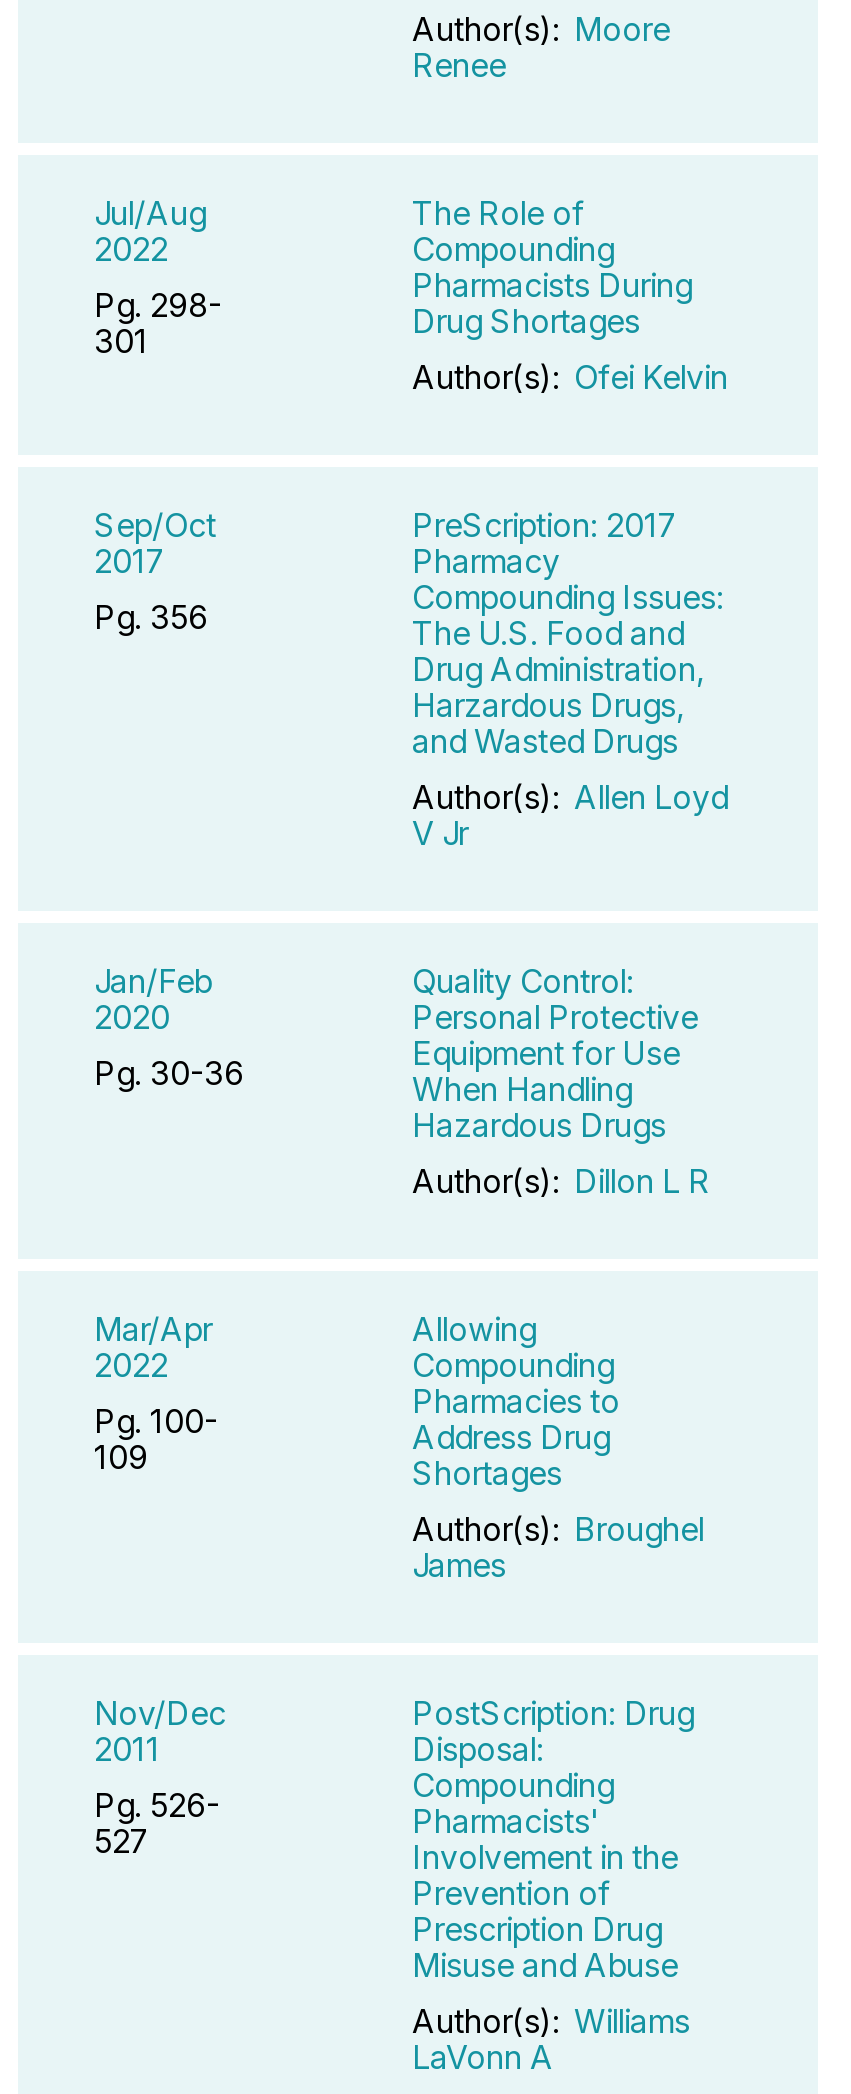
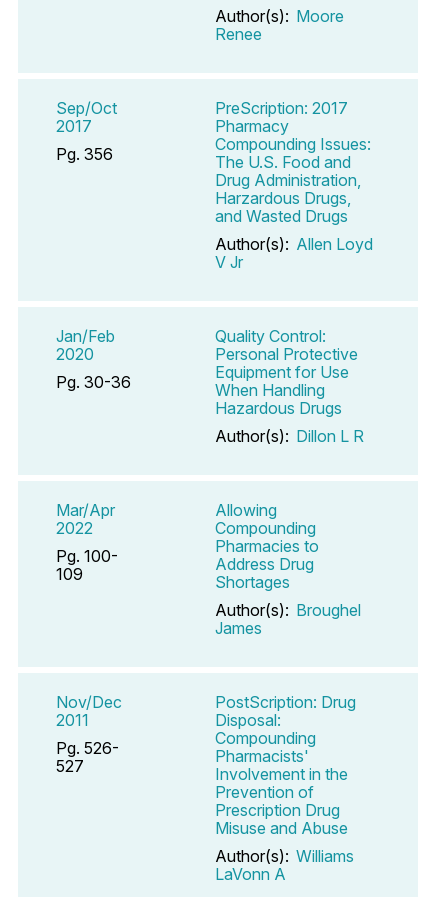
[94,193,222,361] Jul/Aug | 2022 | Pg. 298- | 301 -> none
[412,193,728,397] The Role of | Compounding | Pharmacists During | Drug Shortages | Author(s): Ofei Kelvin -> none

